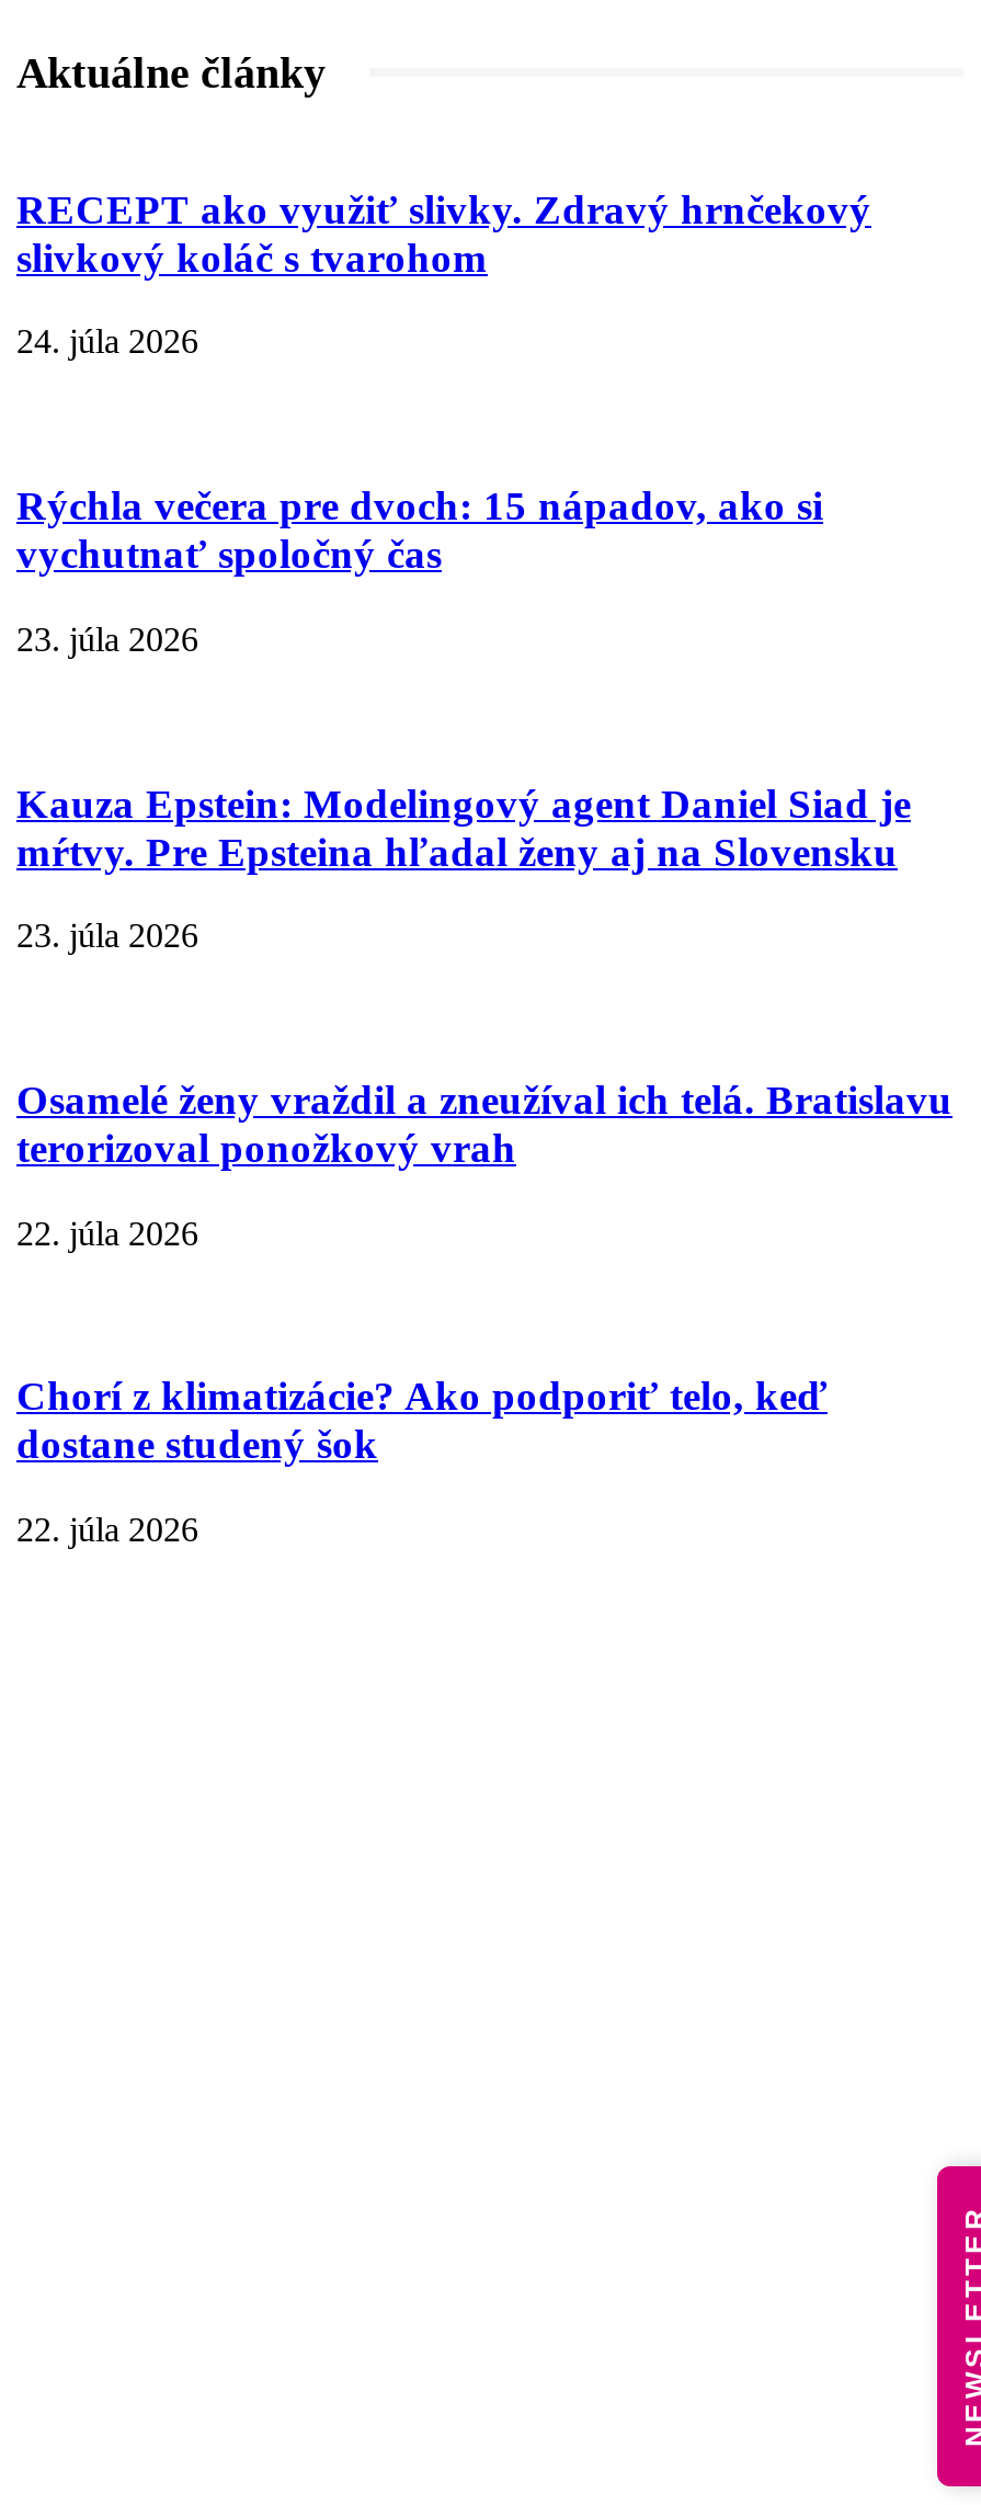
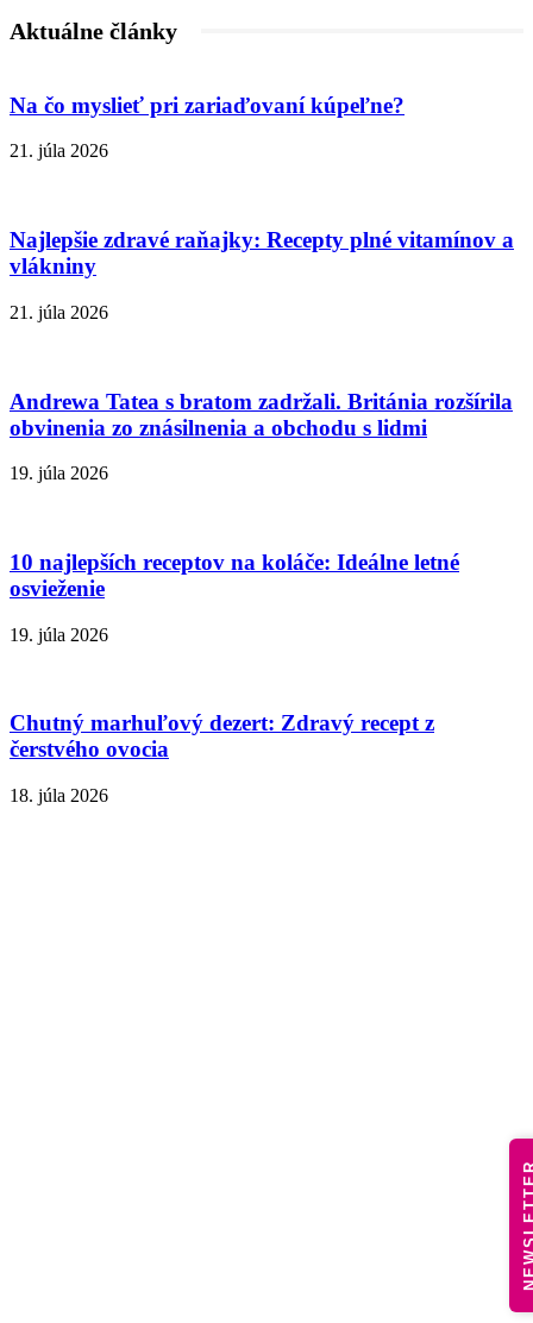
[16,186,871,280] RECEPT ako využiť slivky. Zdravý hrnčekový | slivkový koláč s tvarohom -> [10,92,405,117] Na čo myslieť pri zariaďovaní kúpeľne?
[16,323,198,360] 24. júla 2026 -> [10,141,108,161] 21. júla 2026
[16,483,823,577] Rýchla večera pre dvoch: 15 nápadov, ako si | vychutnať spoločný čas -> [10,227,514,279] Najlepšie zdravé raňajky: Recepty plné vitamínov a | vlákniny
[16,620,198,658] 23. júla 2026 -> [10,302,108,322] 21. júla 2026
[16,780,911,874] Kauza Epstein: Modelingový agent Daniel Siad je | mŕtvy. Pre Epsteina hľadal ženy aj na Slovensku -> [10,389,513,440] Andrewa Tatea s bratom zadržali. Británia rozšírila | obvinenia zo znásilnenia a obchodu s lidmi
[16,917,198,954] 23. júla 2026 -> [10,463,108,483] 19. júla 2026
[16,1077,953,1171] Osamelé ženy vraždil a zneužíval ich telá. Bratislavu | terorizoval ponožkový vrah -> [10,550,459,601] 10 najlepších receptov na koláče: Ideálne letné | osvieženie
[16,1214,198,1251] 22. júla 2026 -> [10,624,108,644] 19. júla 2026
[16,1374,828,1468] Chorí z klimatizácie? Ako podporiť telo, keď | dostane studený šok -> [10,711,434,762] Chutný marhuľový dezert: Zdravý recept z | čerstvého ovocia
[16,1511,198,1548] 22. júla 2026 -> [10,785,108,806] 18. júla 2026

